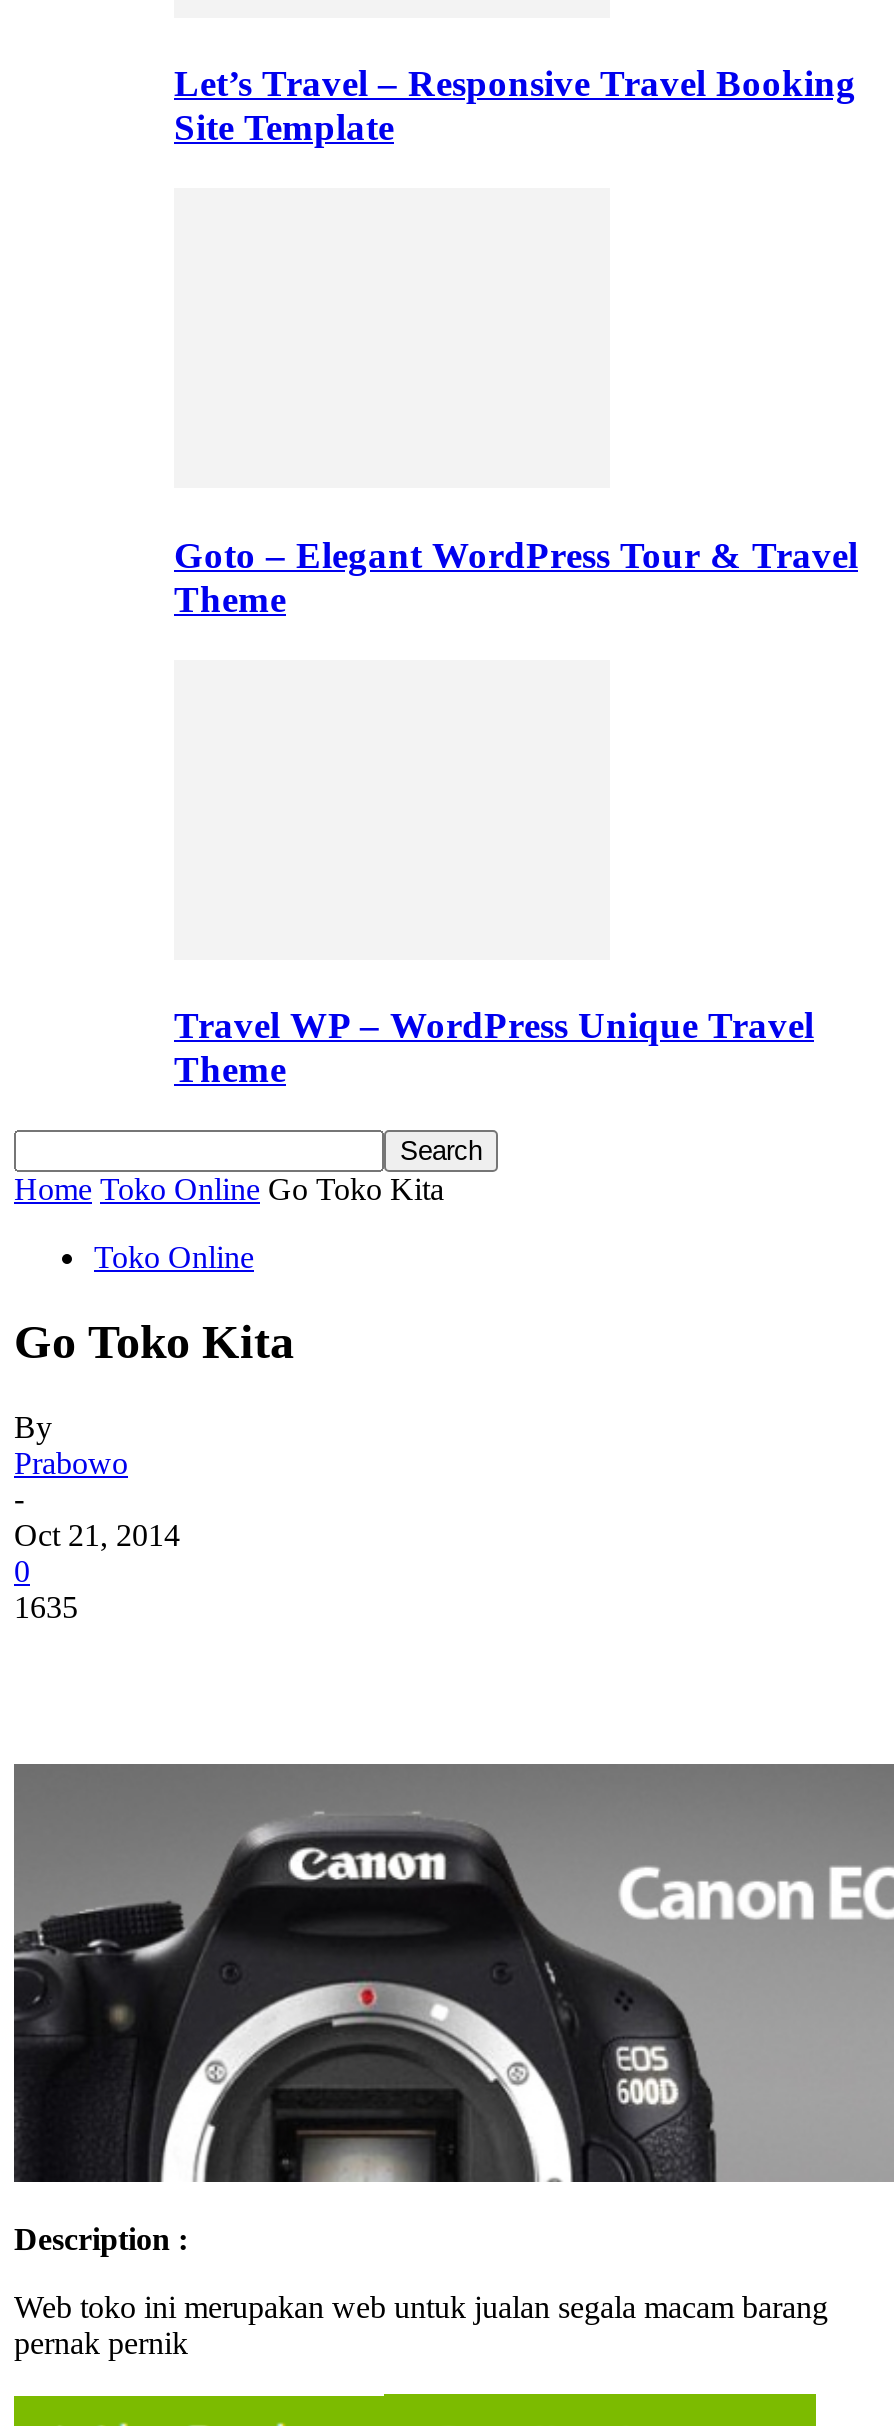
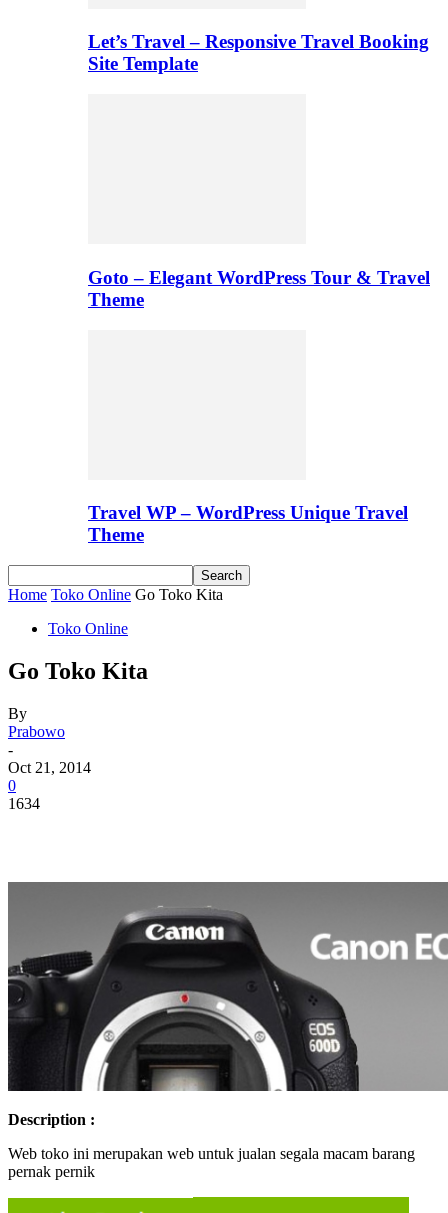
[14,1590,78,1624] 1635 -> [8,795,40,812] 1634

